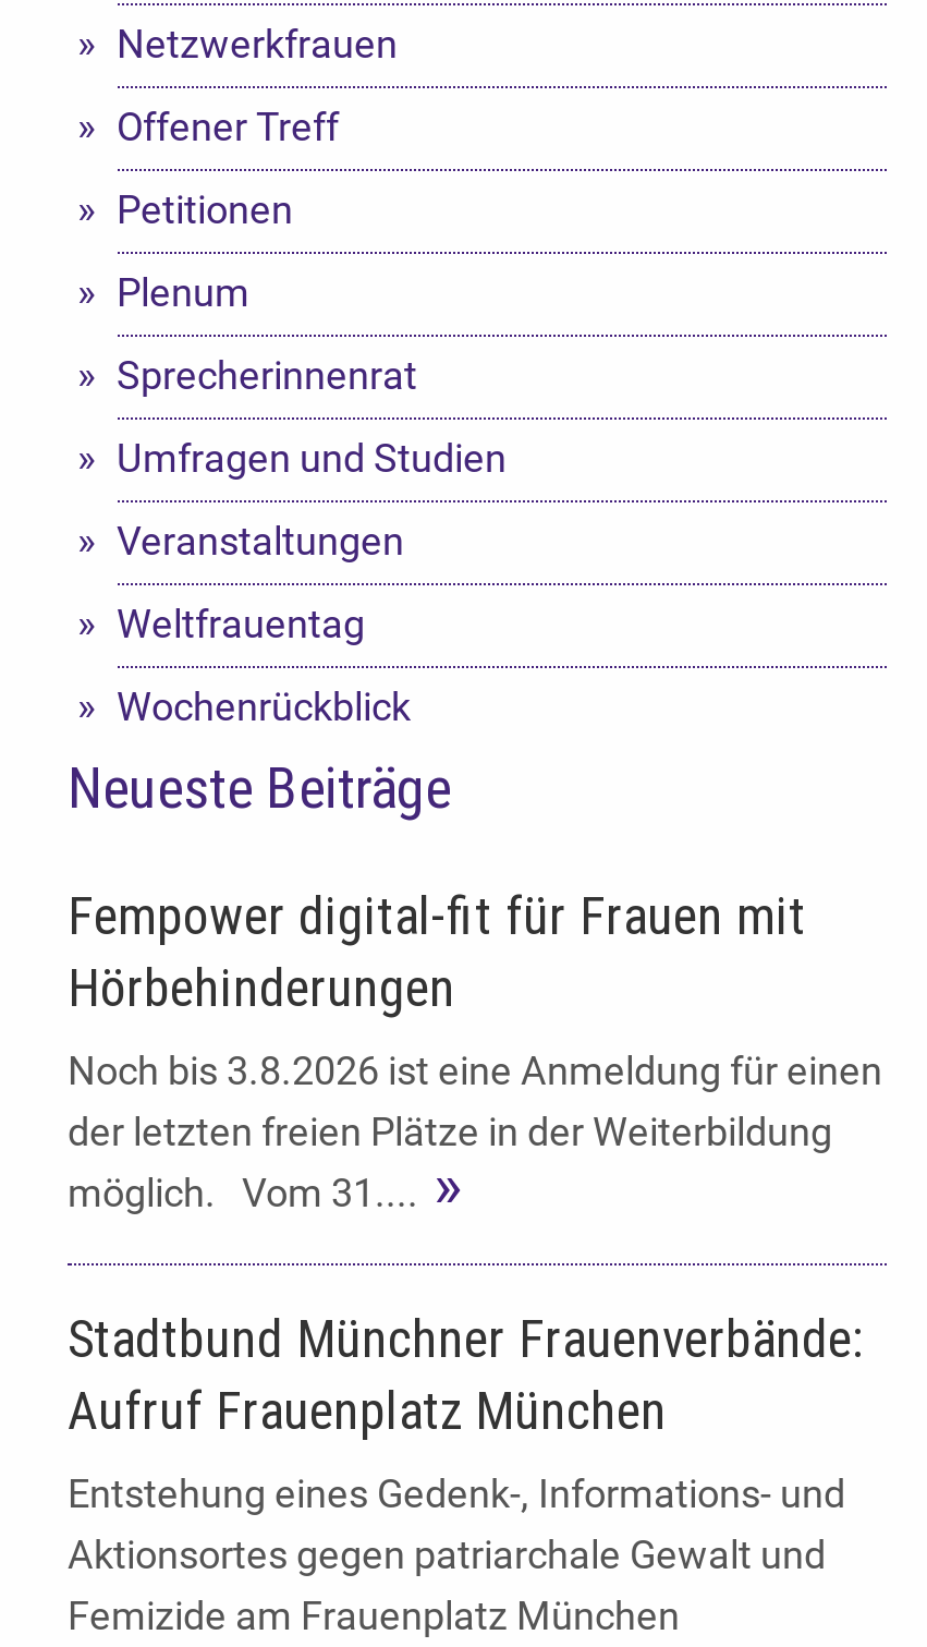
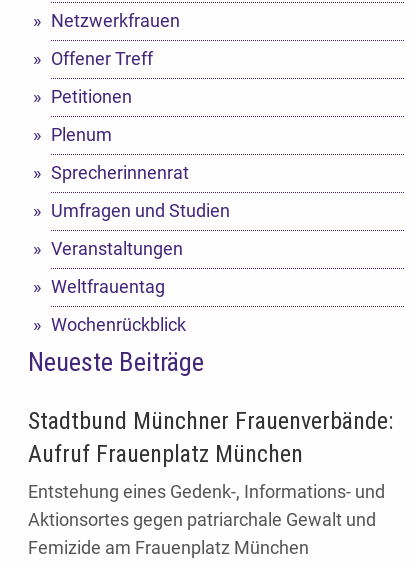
[68,886,882,1216] Fempower digital-fit für Frauen mit | Hörbehinderungen | Noch bis 3.8.2026 ist eine Anmeldung für einen | der letzten freien Plätze in der Weiterbildung | möglich. Vom 31.... -> none

